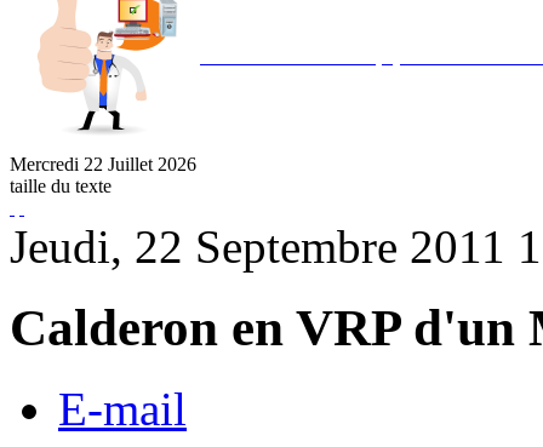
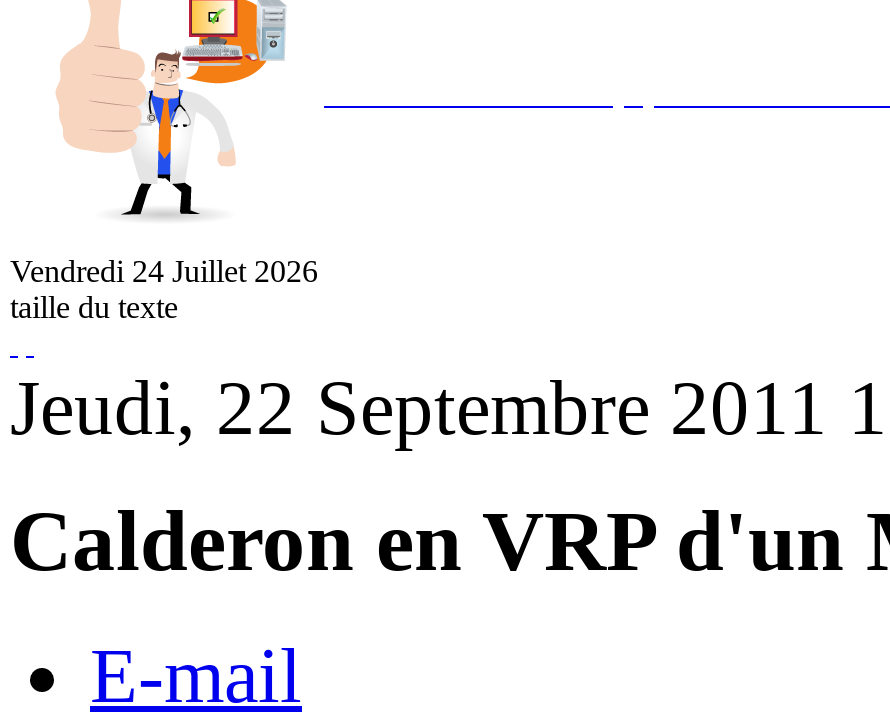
[10,154,196,174] Mercredi 22 Juillet 2026 -> [10,254,318,288] Vendredi 24 Juillet 2026

